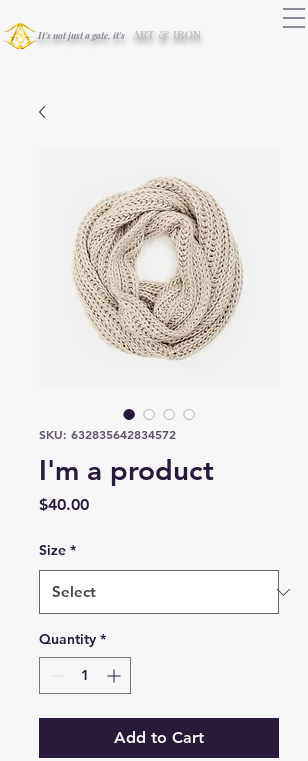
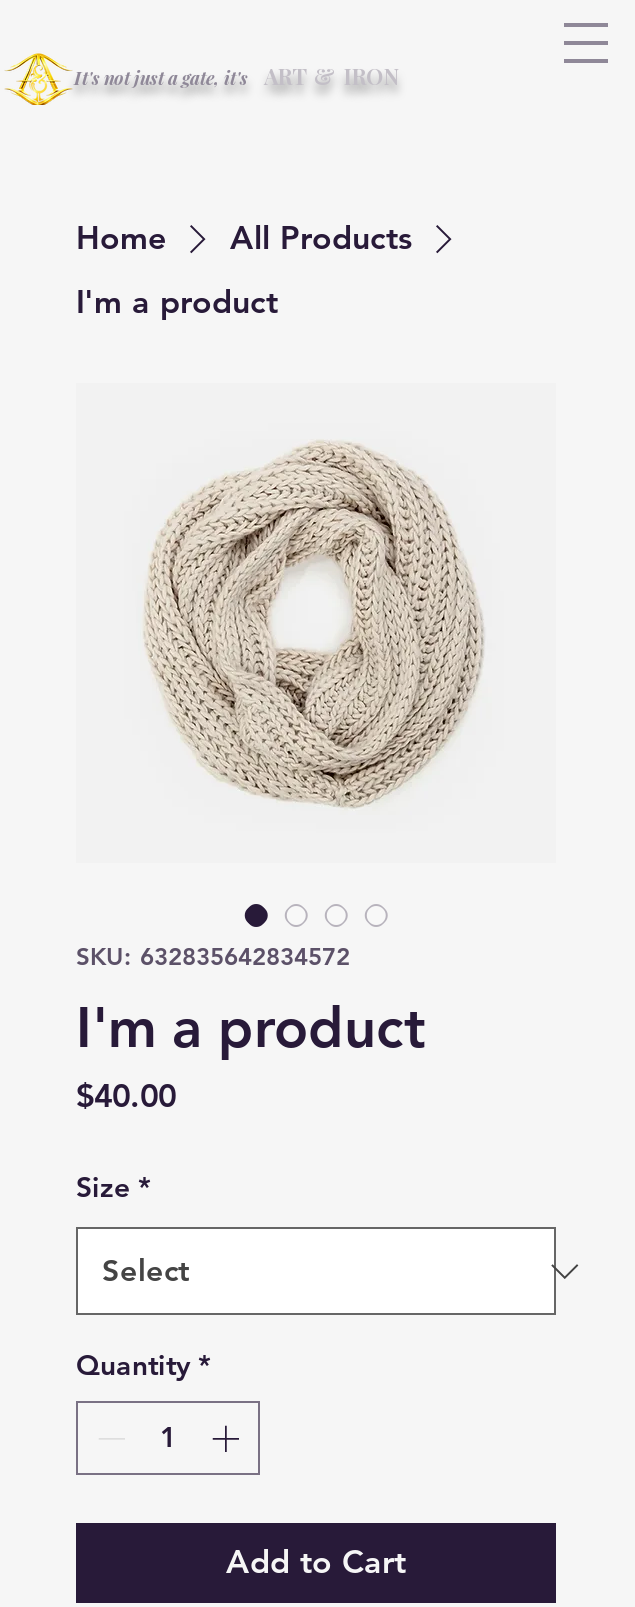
none -> [76,219,412,321] Home | All Products | I'm a product

